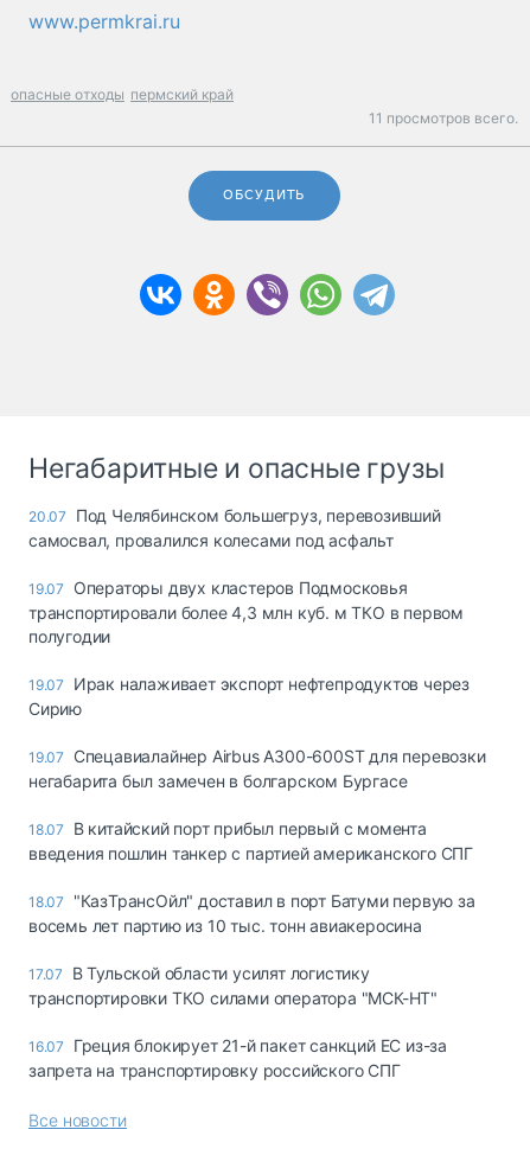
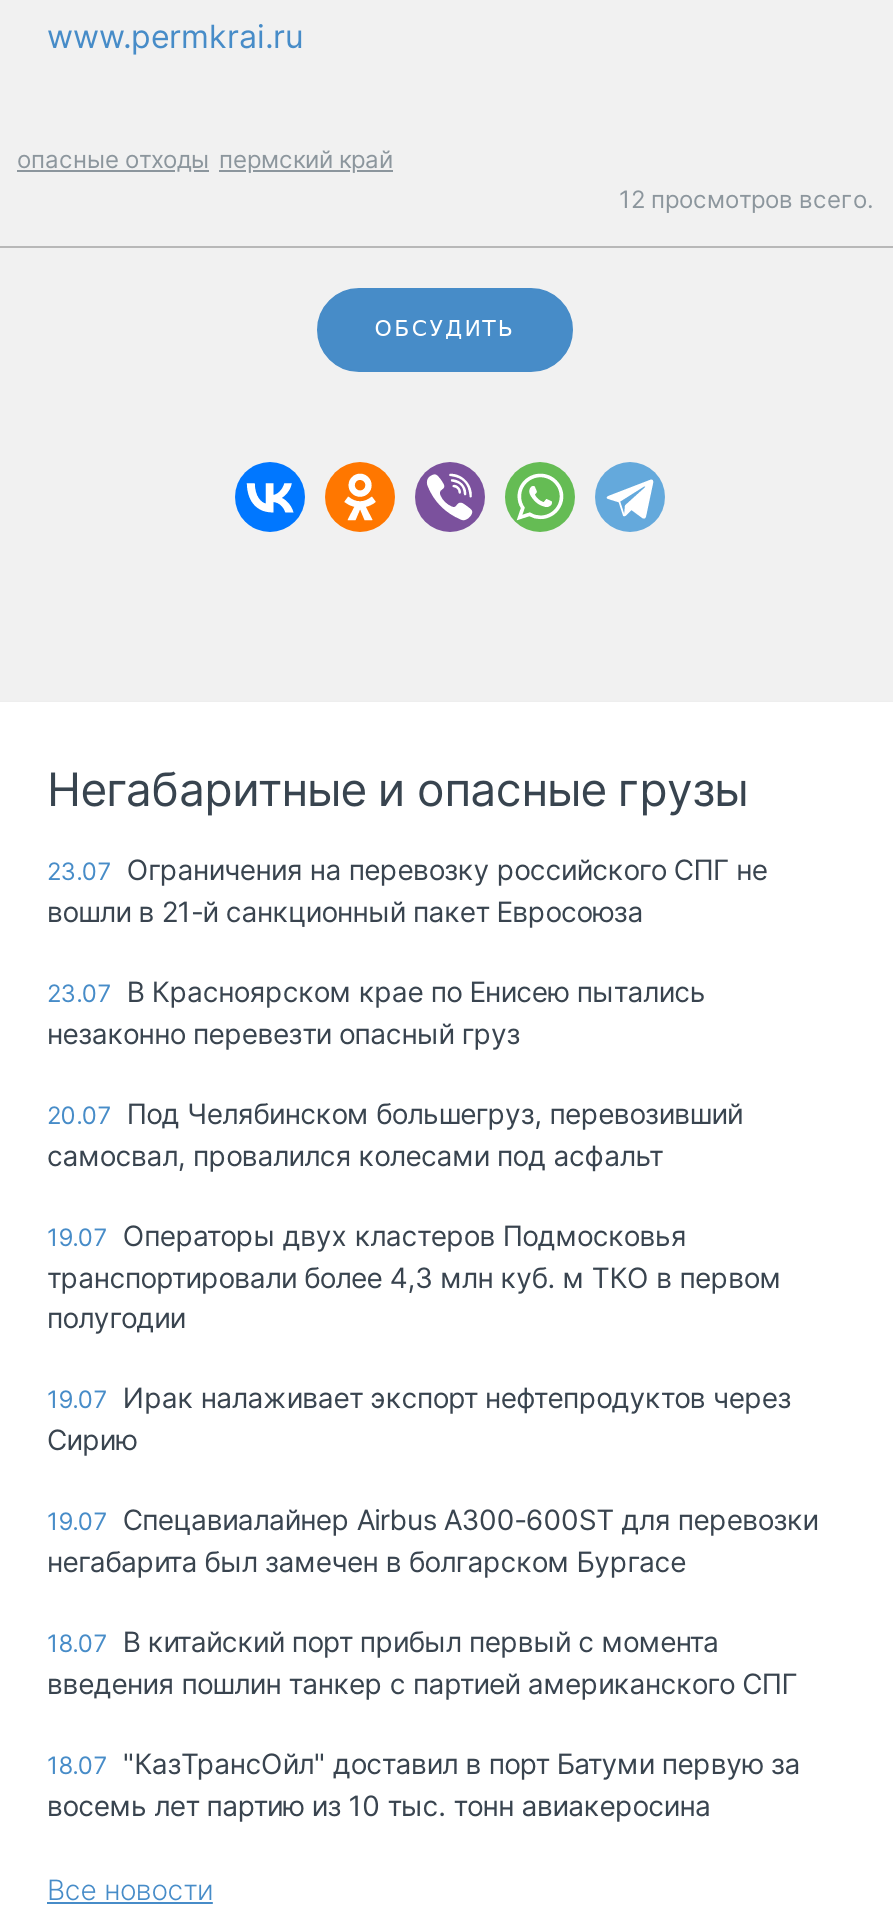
[369,109,518,127] 11 просмотров всего. -> [619,184,873,214] 12 просмотров всего.
none -> [47,852,767,1050] 23.07 Ограничения на перевозку российского СПГ не | вошли в 21-й санкционный пакет Евросоюза | 23.07 В Красноярском крае по Енисею пытались | незаконно перевезти опасный груз
moved [28,505,486,936] -> [47,1096,818,1822]: 20.07 Под Челябинском большегруз, перевозивший | самосвал, провалился колесами под асфальт | 19.07 Операторы двух кластеров Подмосковья | ... | 18.07 "КазТрансОйл" доставил в порт Батуми первую за | восемь лет партию из 10 тыс. тонн авиакеросина
[28,963,447,1080] 17.07 В Тульской области усилят логистику | транспортировки ТКО силами оператора "МСК-НТ" | 16.07 Греция блокирует 21-й пакет санкций ЕС из-за | запрета на транспортировку российского СПГ -> none

